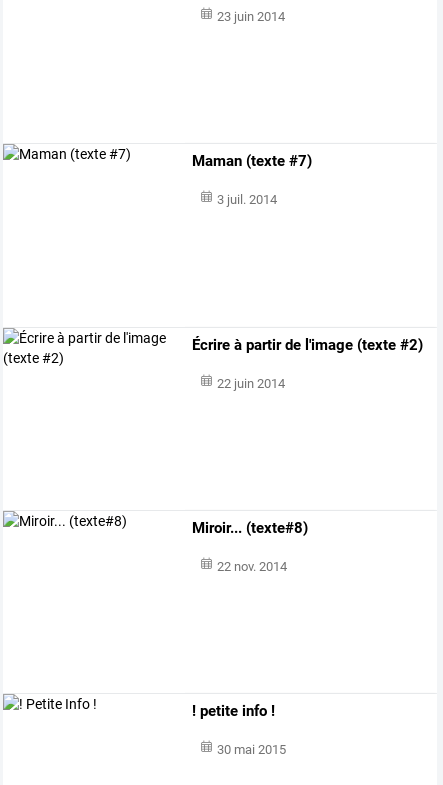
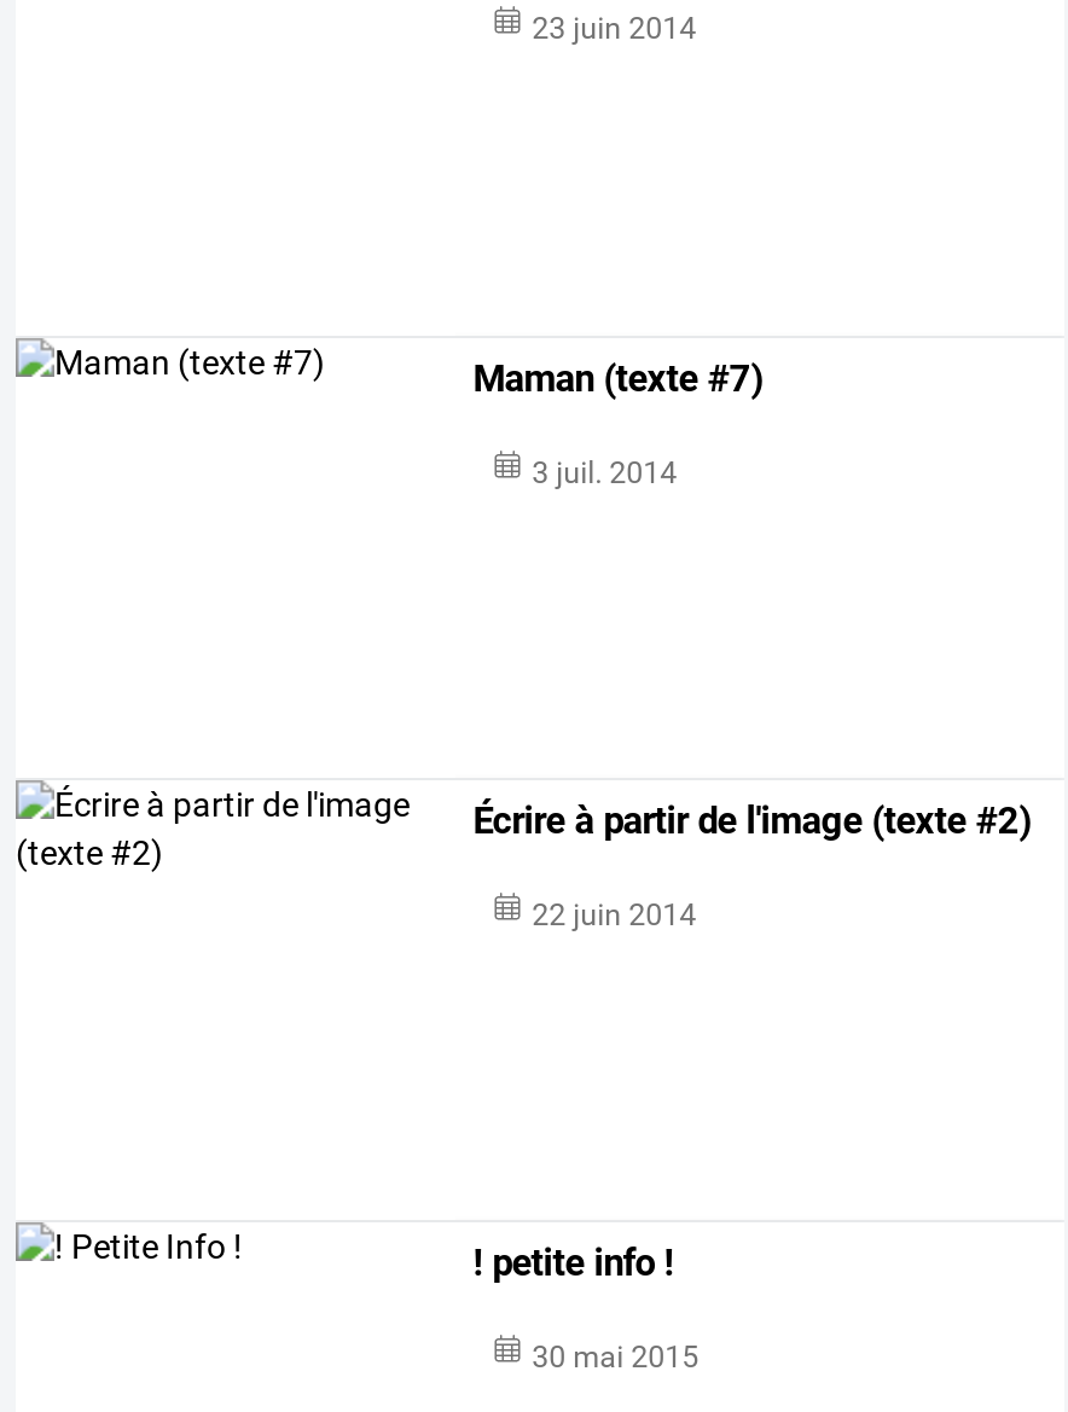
[192,519,308,574] Miroir... (texte#8) | 22 nov. 2014 -> none

